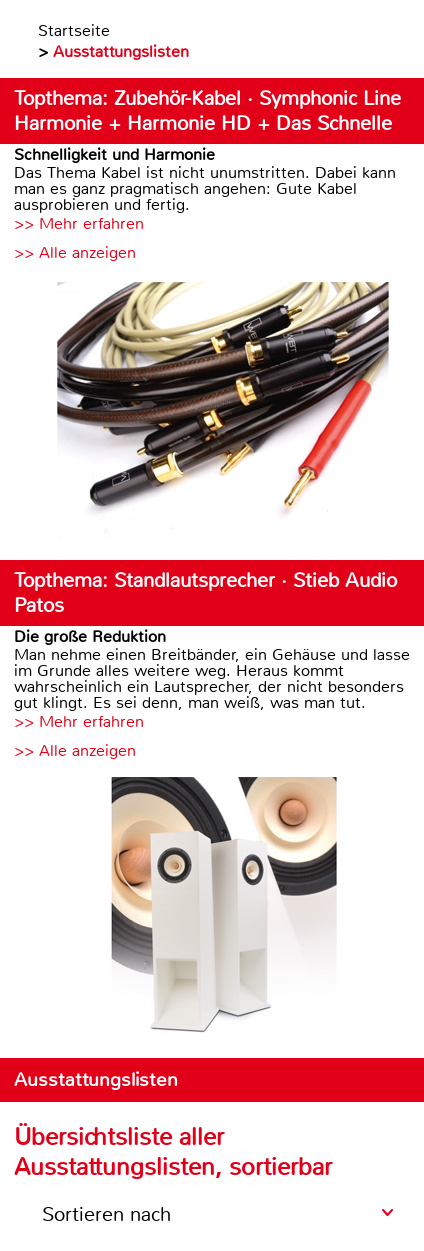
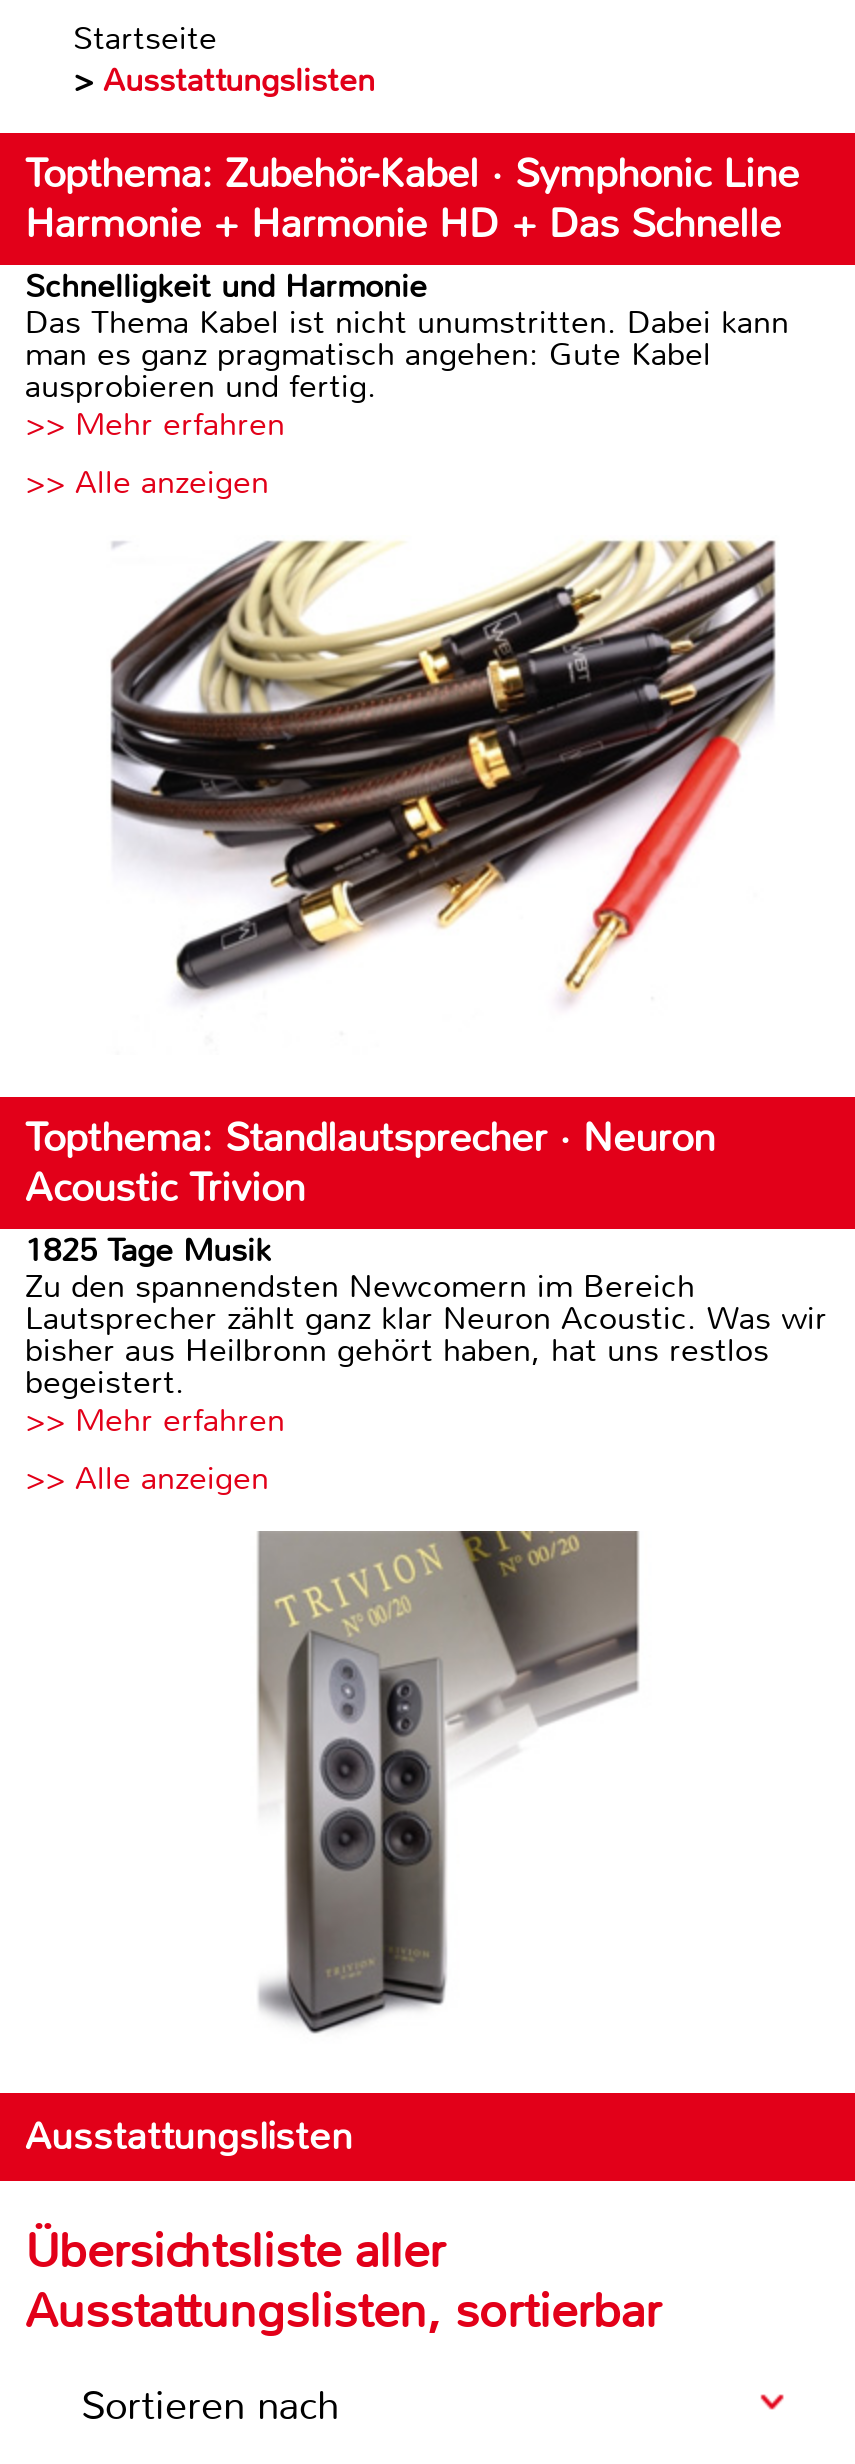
[14,568,410,713] Topthema: Standlautsprecher · Stieb Audio | Patos | Die große Reduktion | Man nehme einen Breitbänder, ein Gehäuse und lasse | im Grunde alles weitere weg. Heraus kommt | wahrscheinlich ein Lautsprecher, der nicht besonders | gut klingt. Es sei denn, man weiß, was man tut. -> [25,1113,827,1403] Topthema: Standlautsprecher · Neuron | Acoustic Trivion | 1825 Tage Musik | Zu den spannendsten Newcomern im Bereich | Lautsprecher zählt ganz klar Neuron Acoustic. Was wir | bisher aus Heilbronn gehört haben, hat uns restlos | begeistert.
[110,776,338,1033] [image] -> [219,1529,671,2041] [image]

